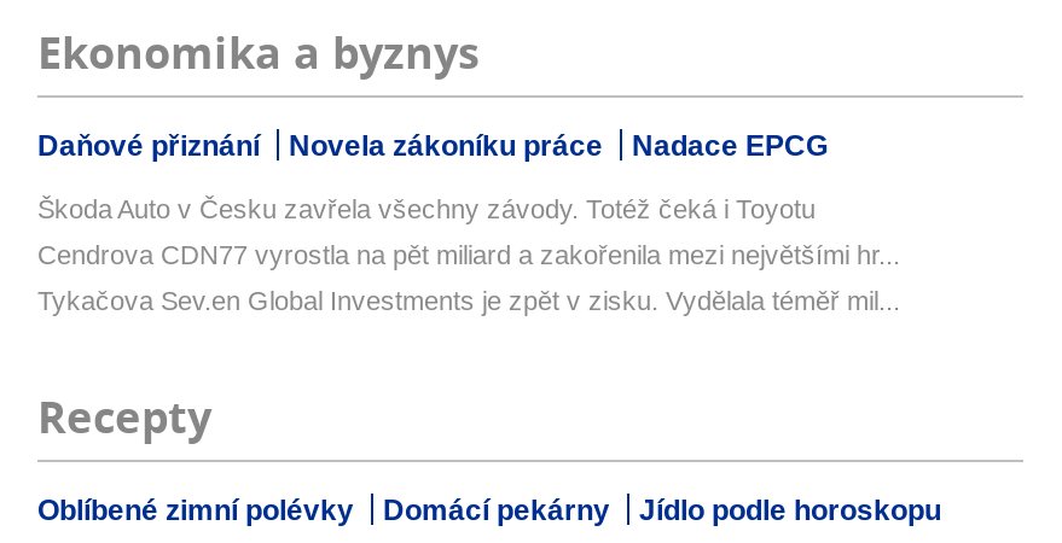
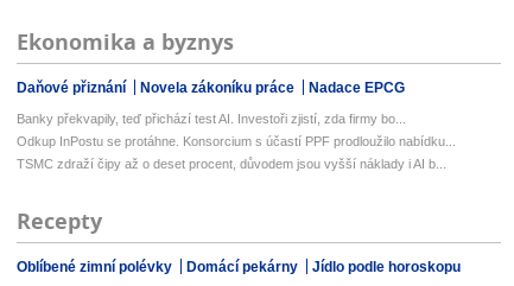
[37,195,816,224] Škoda Auto v Česku zavřela všechny závody. Totéž čeká i Toyotu -> [17,112,406,126] Banky překvapily, teď přichází test AI. Investoři zjistí, zda firmy bo...
[37,241,900,270] Cendrova CDN77 vyrostla na pět miliard a zakořenila mezi největšími hr... -> [17,135,456,149] Odkup InPostu se protáhne. Konsorcium s účastí PPF prodloužilo nabídku...
[37,287,900,316] Tykačova Sev.en Global Investments je zpět v zisku. Vydělala téměř mil... -> [17,157,446,171] TSMC zdraží čipy až o deset procent, důvodem jsou vyšší náklady i AI b...

